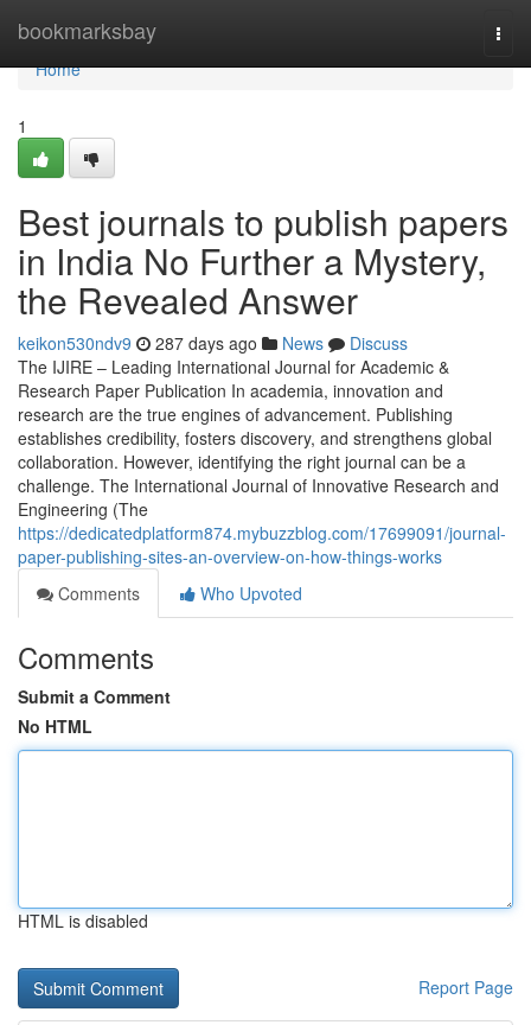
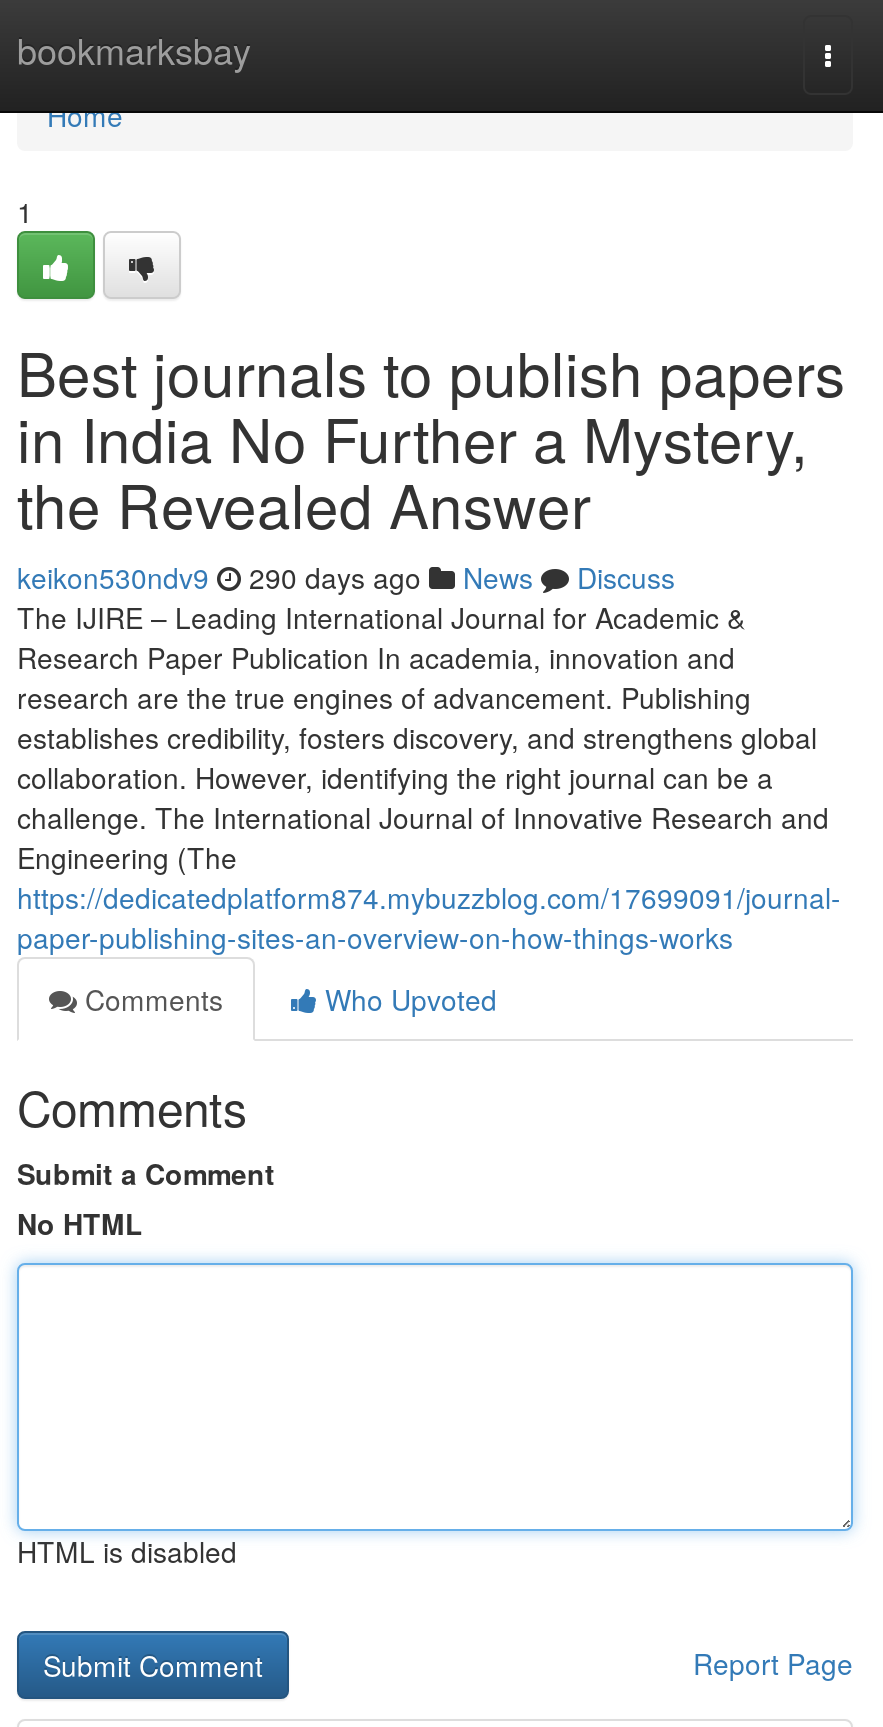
[18,331,408,355] keikon530ndv9 287 days ago News Discuss -> [17,557,675,597] keikon530ndv9 290 days ago News Discuss

